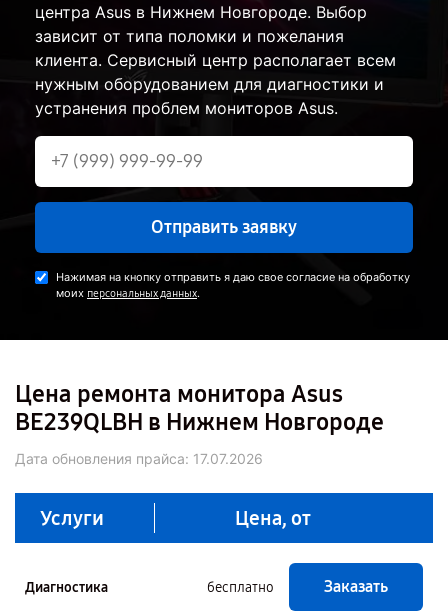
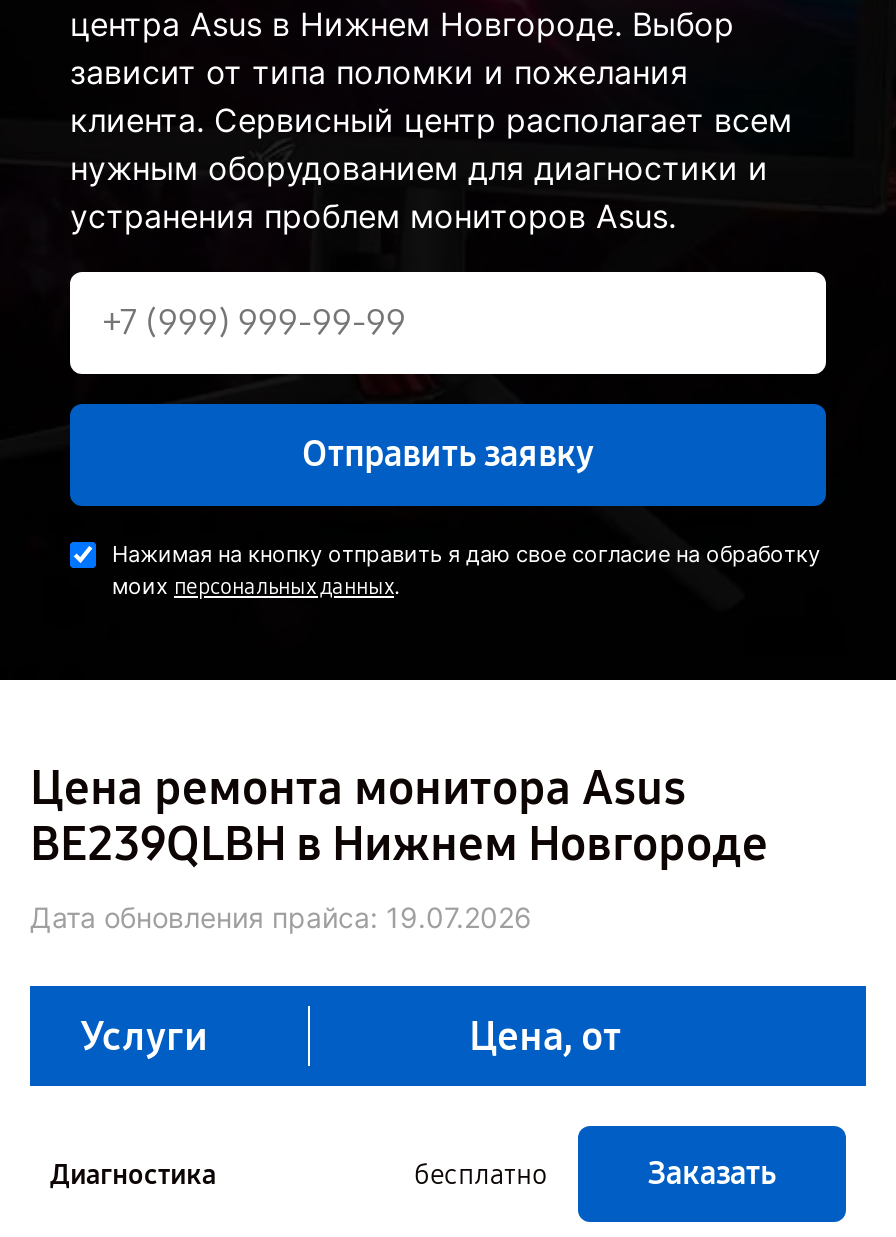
[15,450,263,467] Дата обновления прайса: 17.07.2026 -> [30,900,532,934] Дата обновления прайса: 19.07.2026

